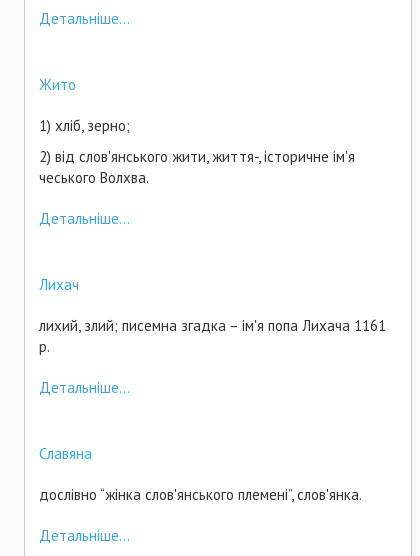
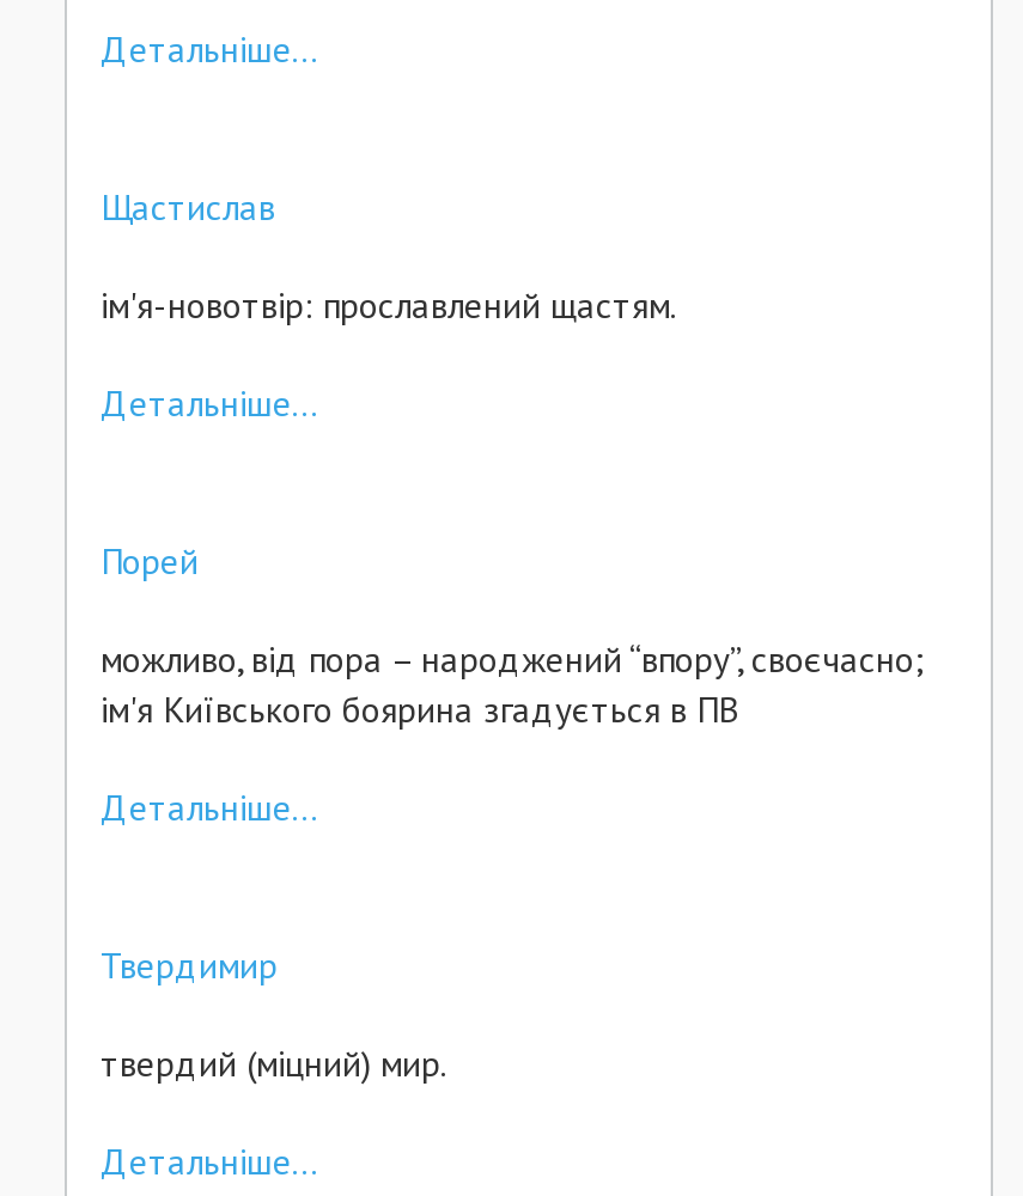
[39,75,355,187] Жито | 1) хліб, зерно; | 2) від слов'янського жити, життя-, історичне ім'я | чеського Волхва. -> [101,184,677,328] Щастислав | ім'я-новотвір: прославлений щастям.
[39,275,79,294] Лихач -> [101,538,199,584] Порей
[39,316,386,356] лихий, злий; писемна згадка – ім'я попа Лихача 1161 | p. -> [101,636,924,732] можливо, від пора – народжений “впору”, своєчасно; | ім'я Київського боярина згадується в ПВ
[39,444,92,463] Славяна -> [101,942,278,988] Твердимир
[39,485,362,504] дослівно “жінка слов'янського племені”, слов'янка. -> [101,1041,447,1086] твердий (міцний) мир.

